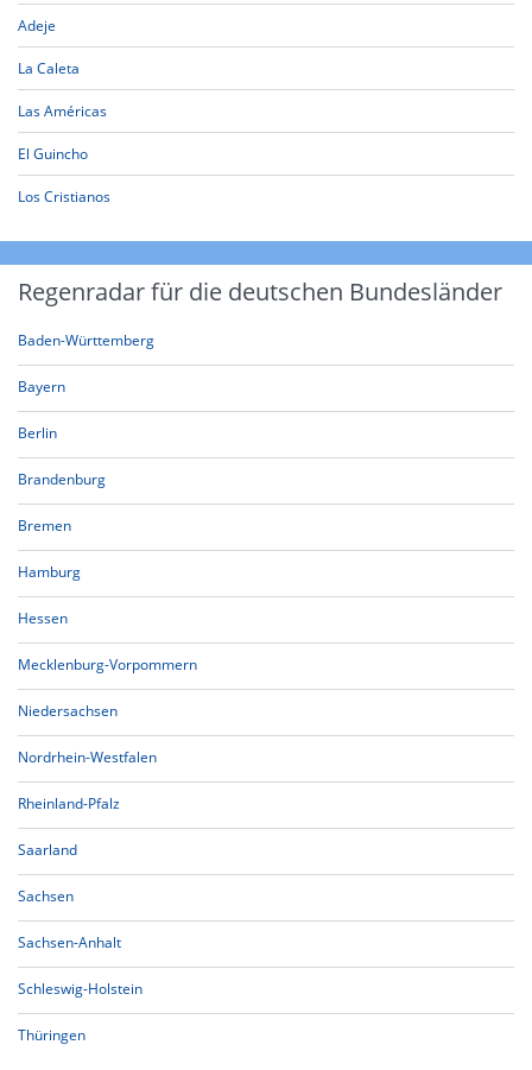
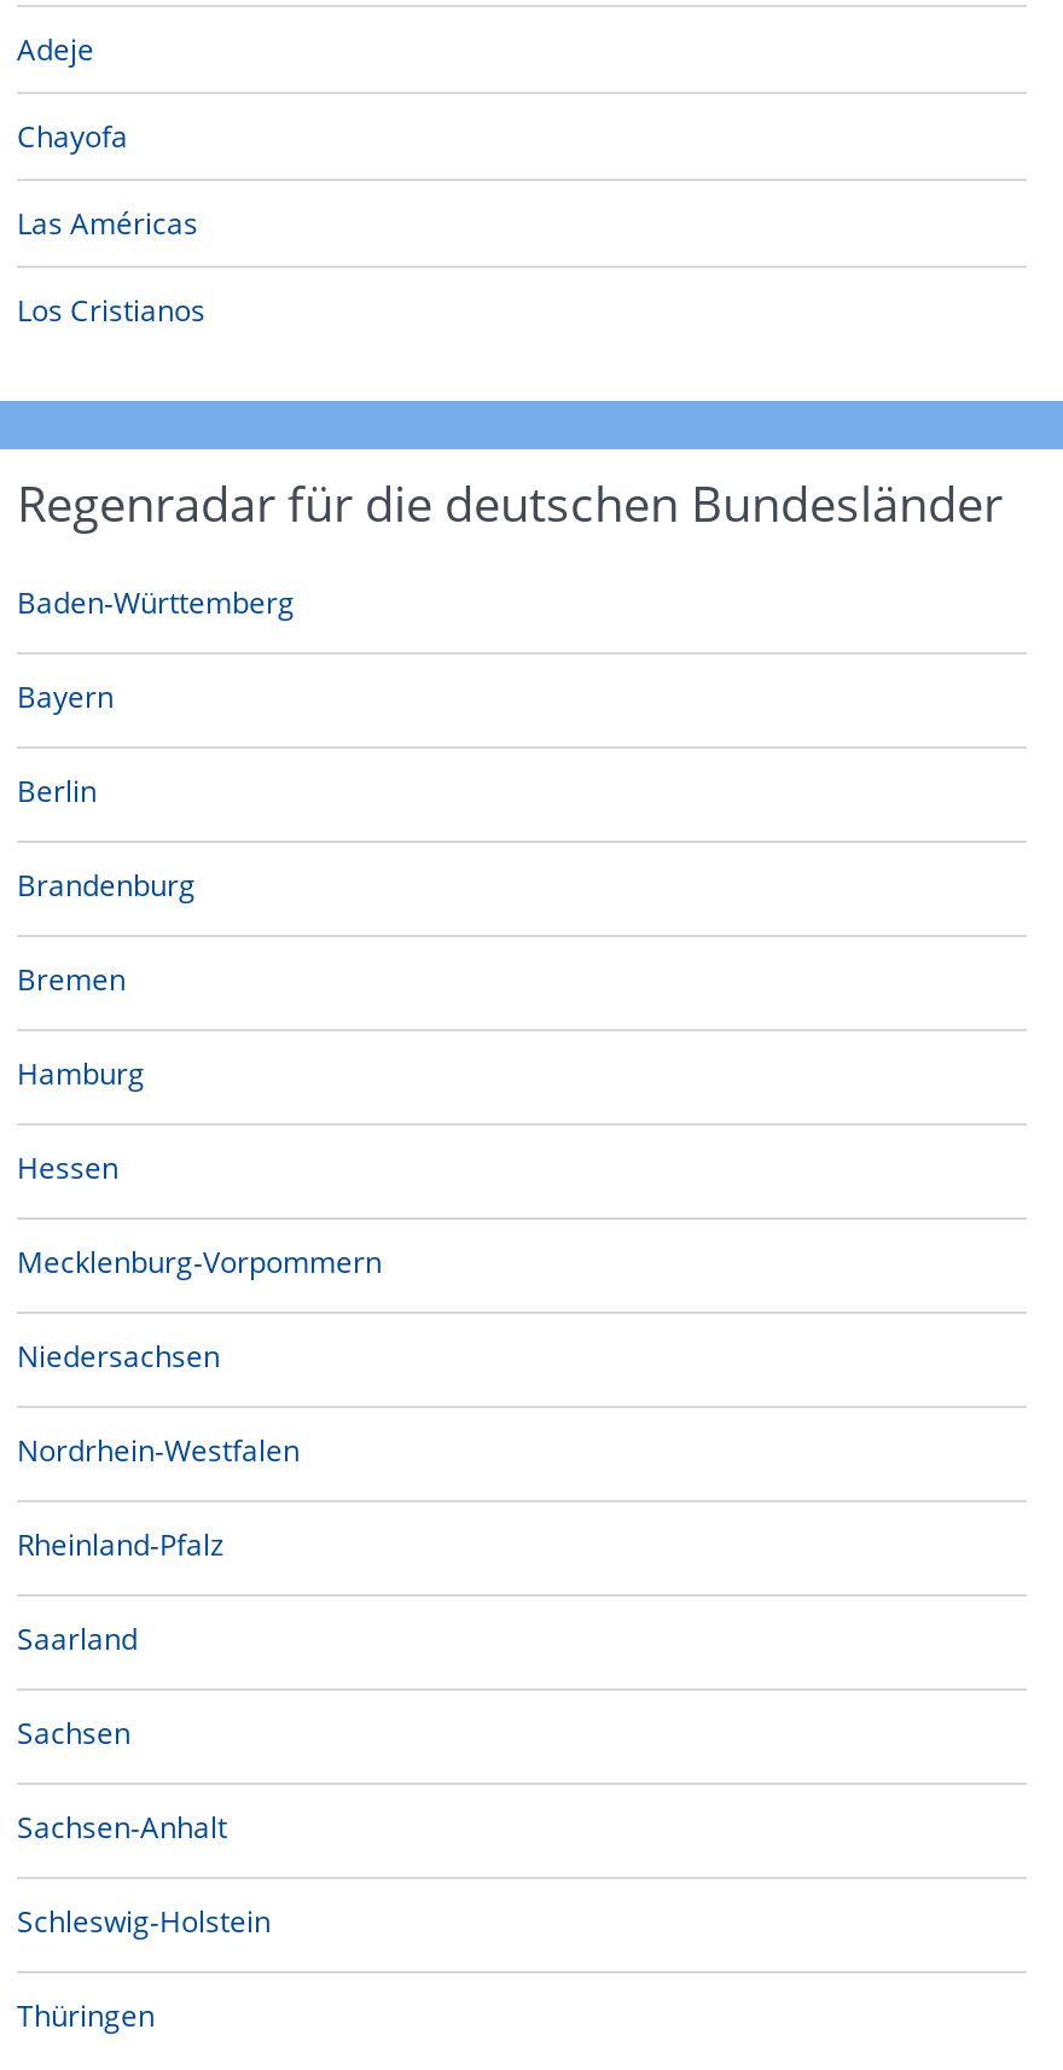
[18,58,80,78] La Caleta -> [17,116,128,157] Chayofa
[18,144,88,164] El Guincho -> none

